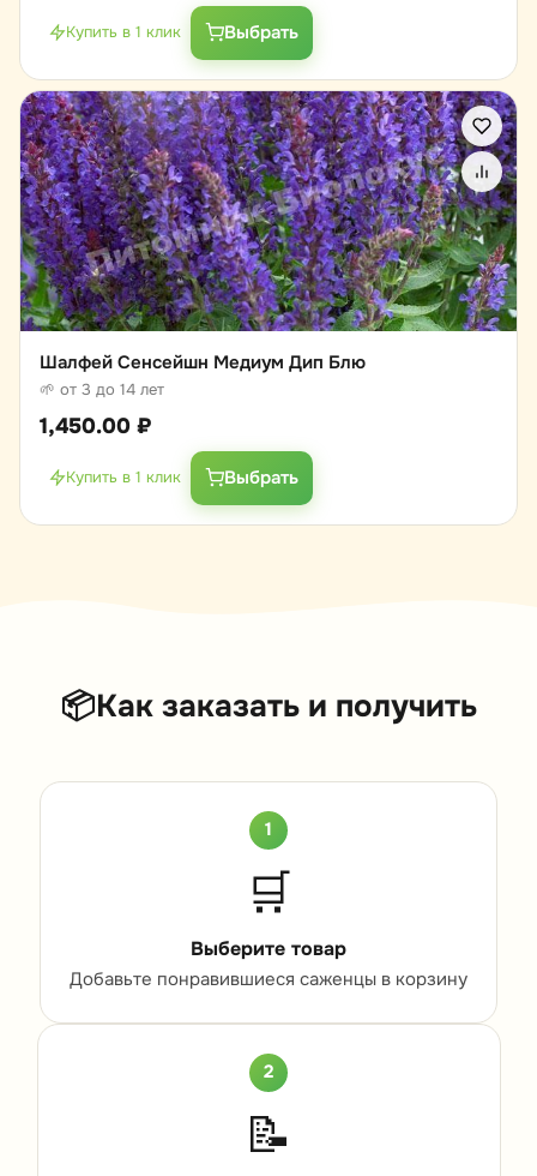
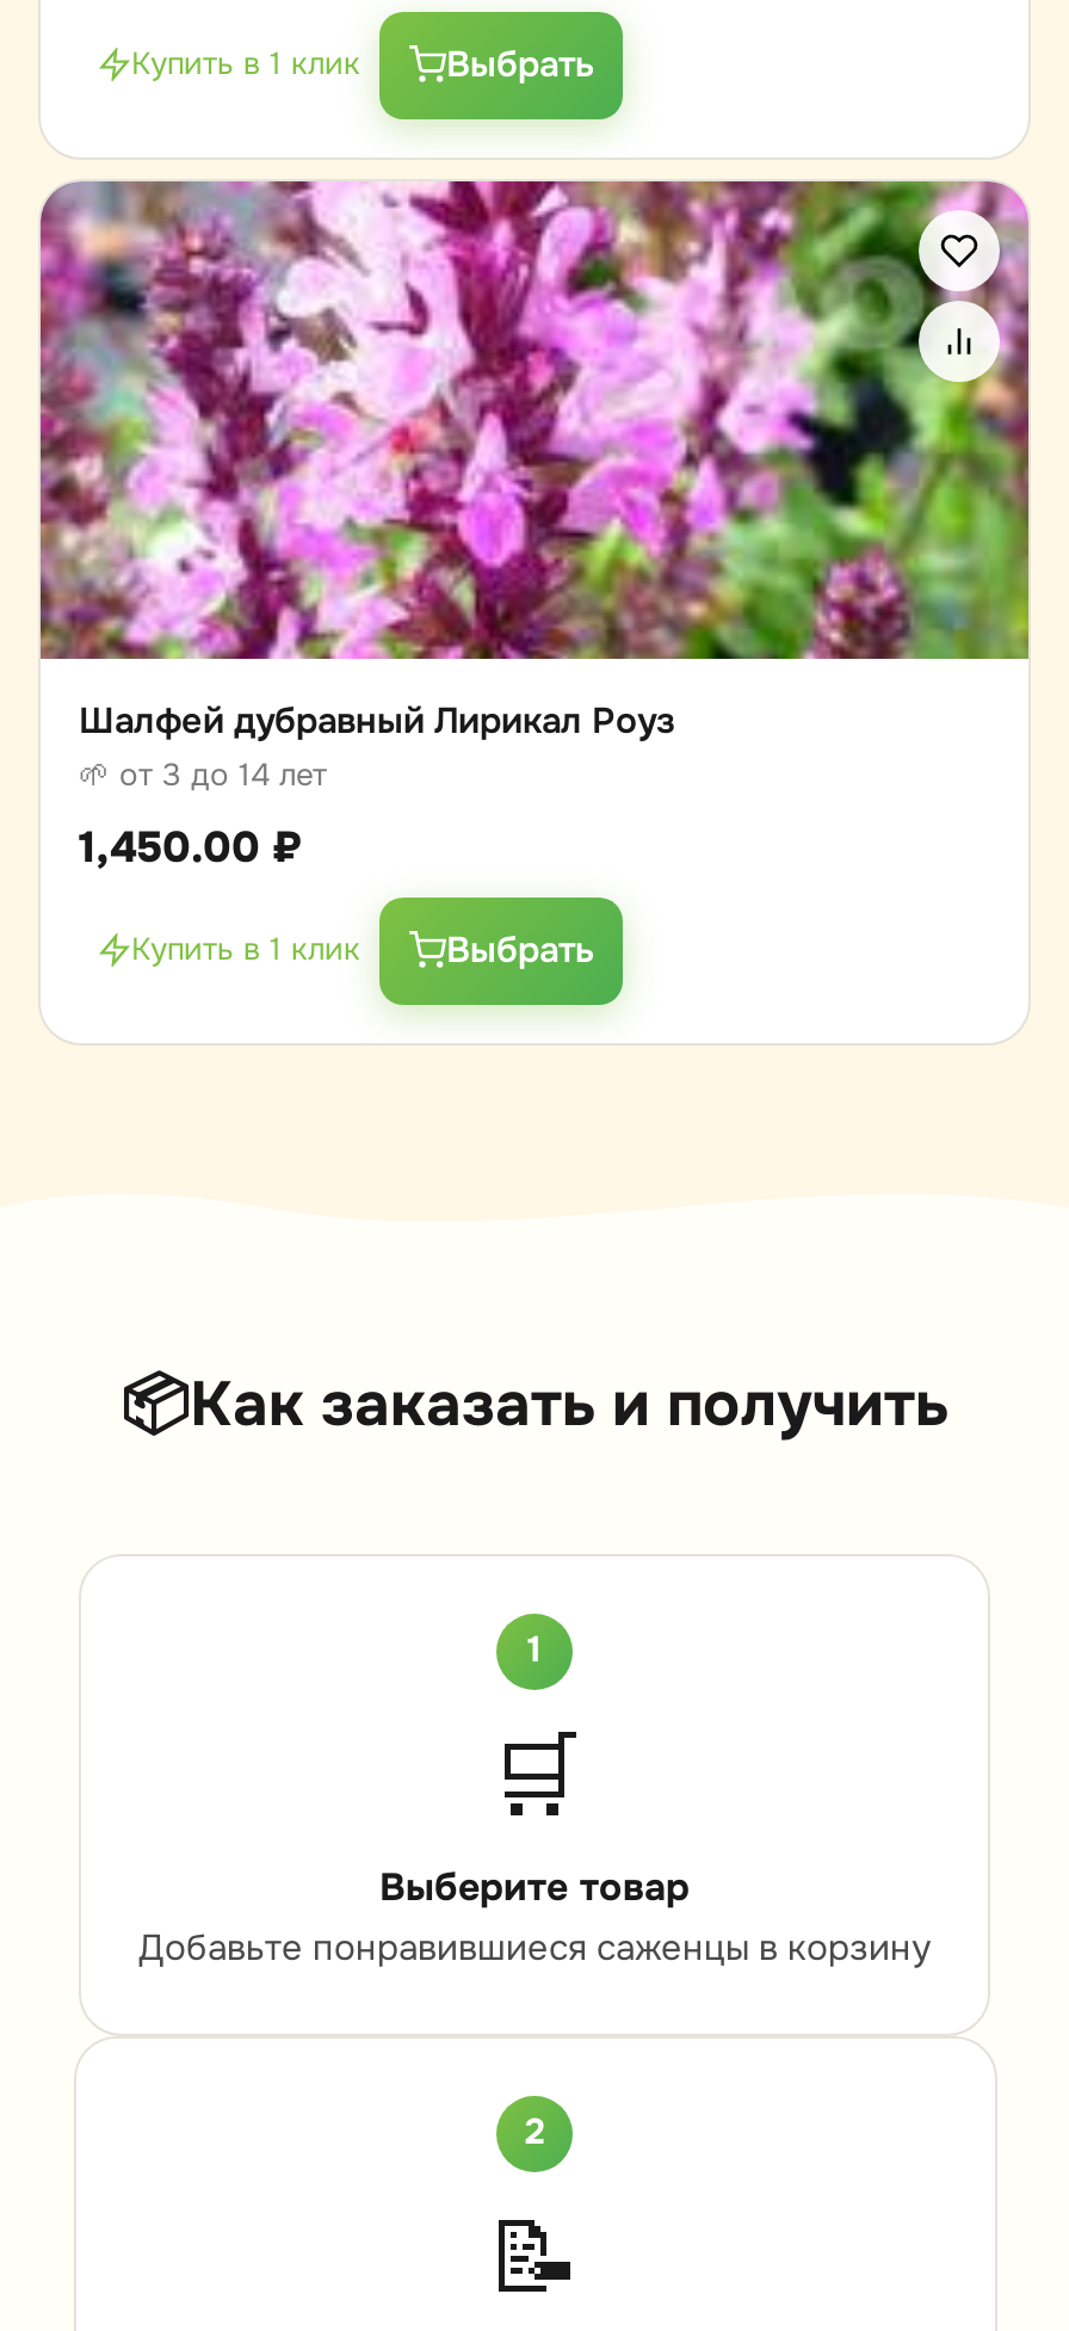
[19,90,518,374] [image] | Шалфей Сенсейшн Медиум Дип Блю -> [38,179,1031,745] [image] | Шалфей дубравный Лирикал Роуз

